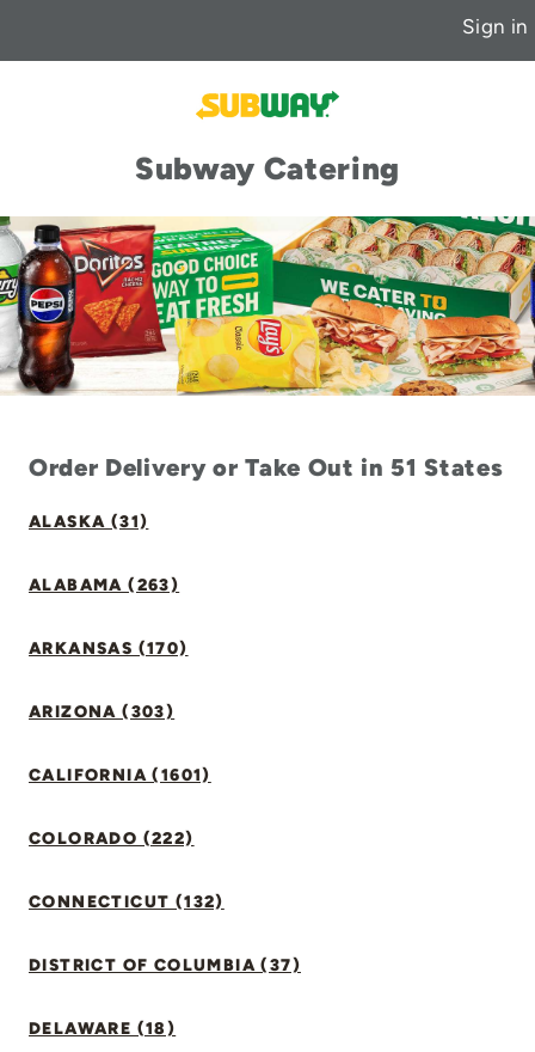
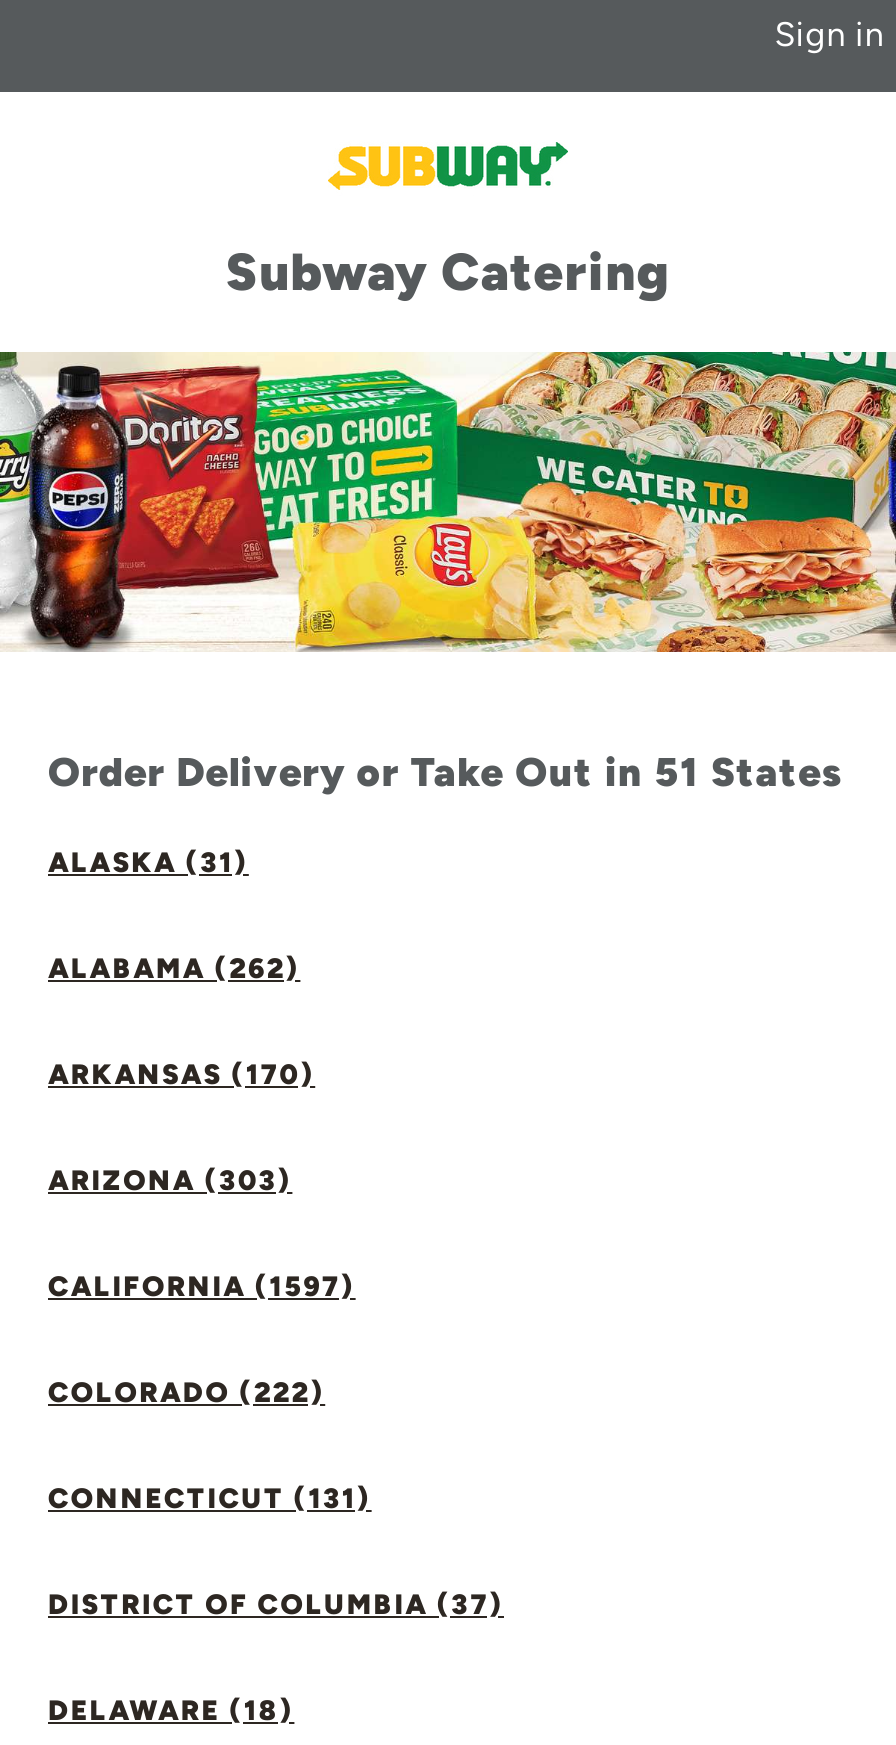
[29,575,179,595] ALABAMA (263) -> [48,952,300,986] ALABAMA (262)
[29,765,211,785] CALIFORNIA (1601) -> [48,1270,356,1304] CALIFORNIA (1597)
[29,892,224,912] CONNECTICUT (132) -> [48,1482,372,1516] CONNECTICUT (131)

